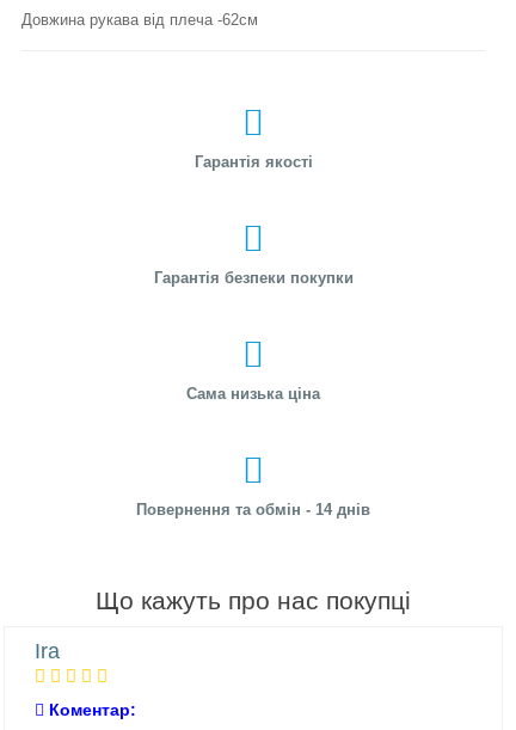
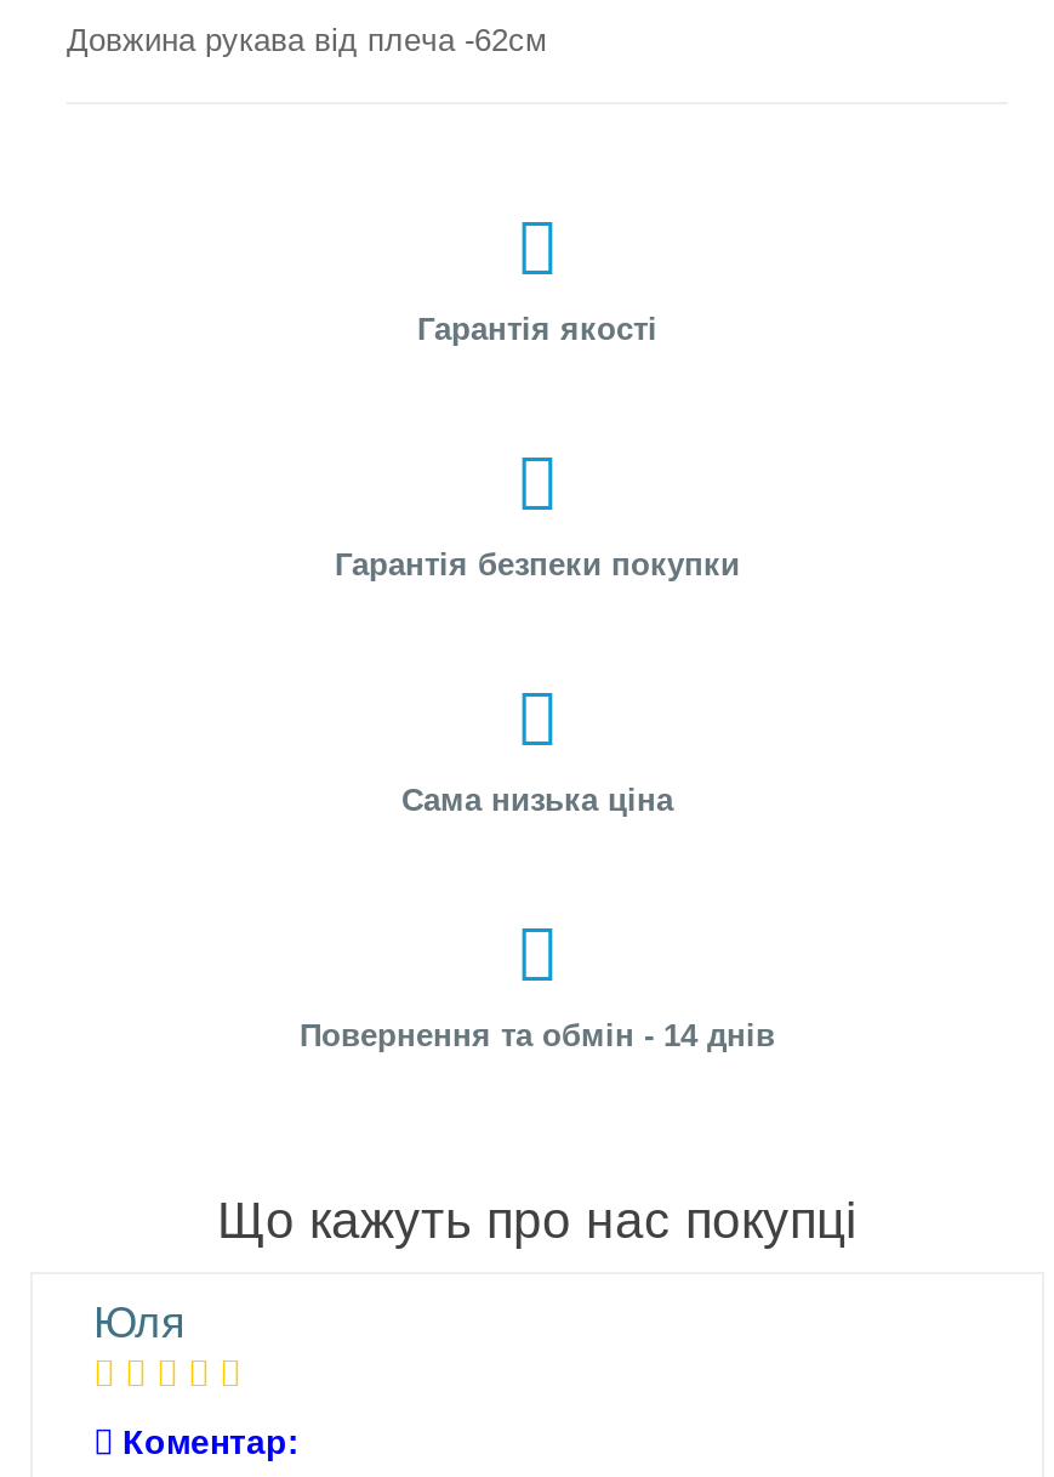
[35,639,60,663] Ira -> [93,1299,186,1347] Юля

